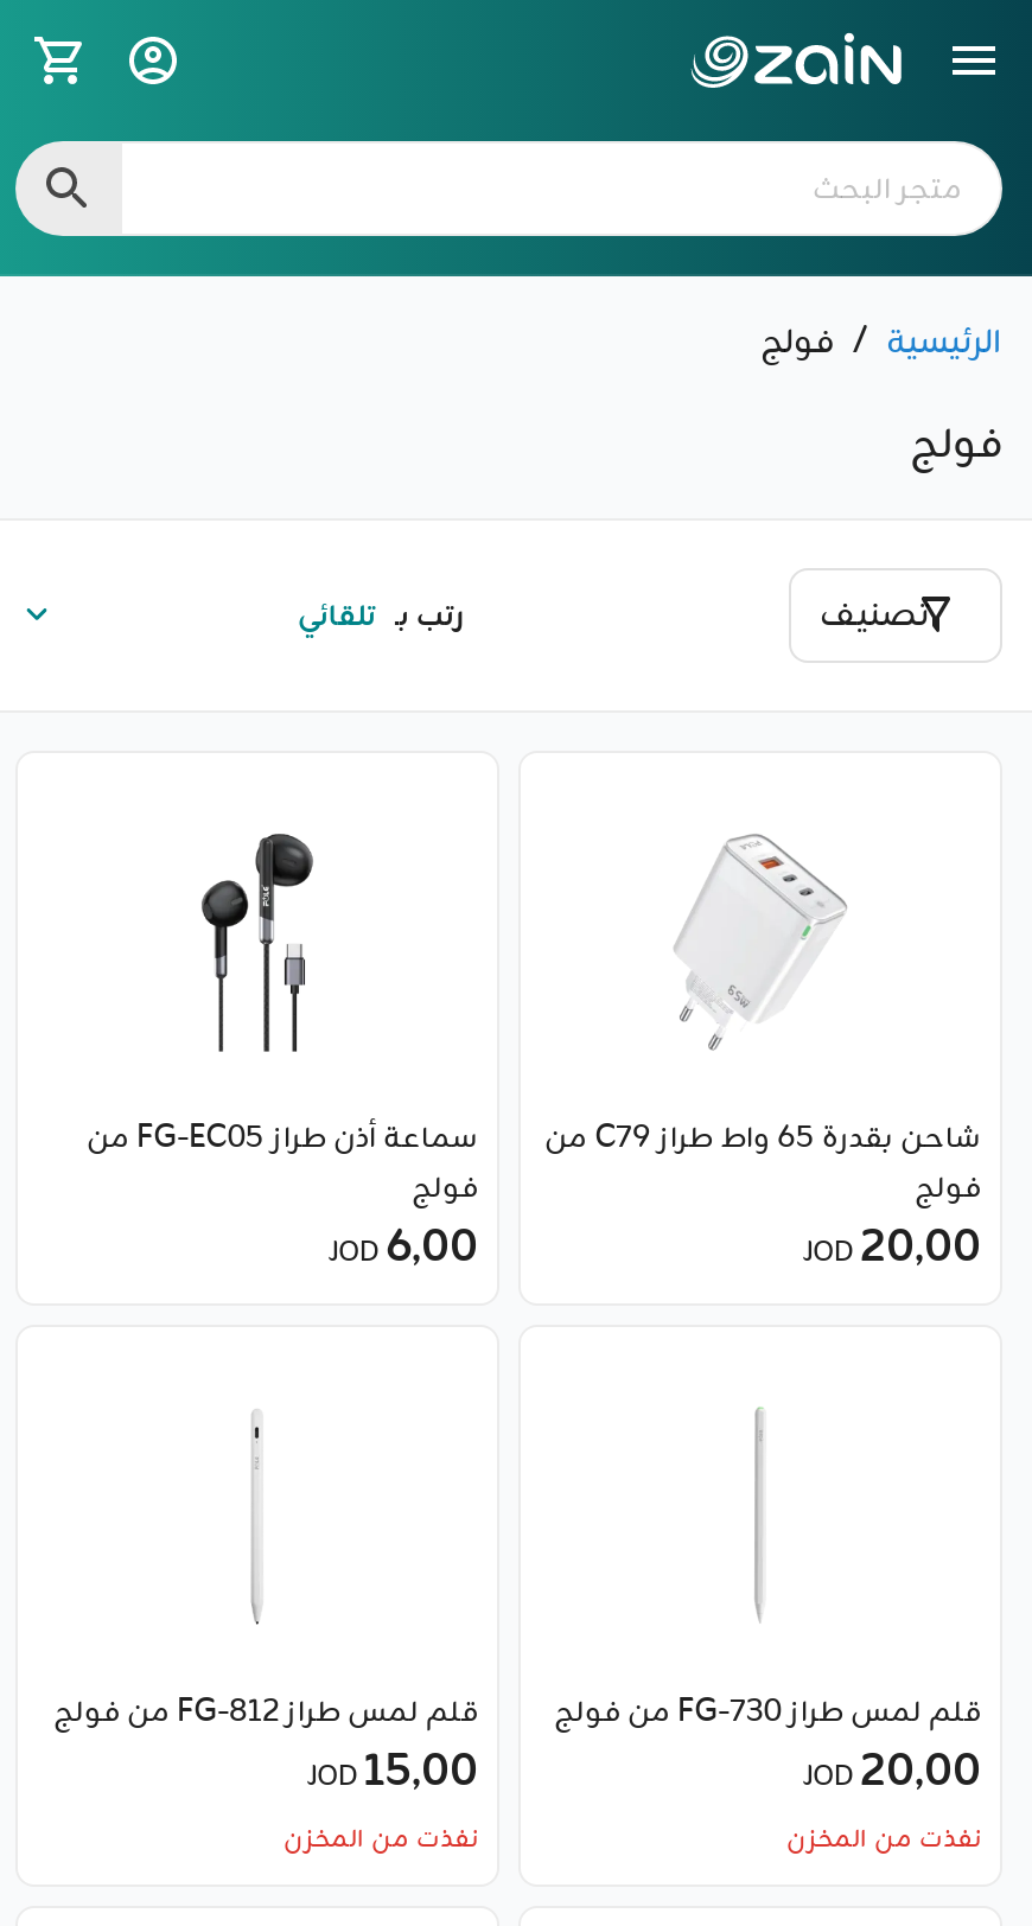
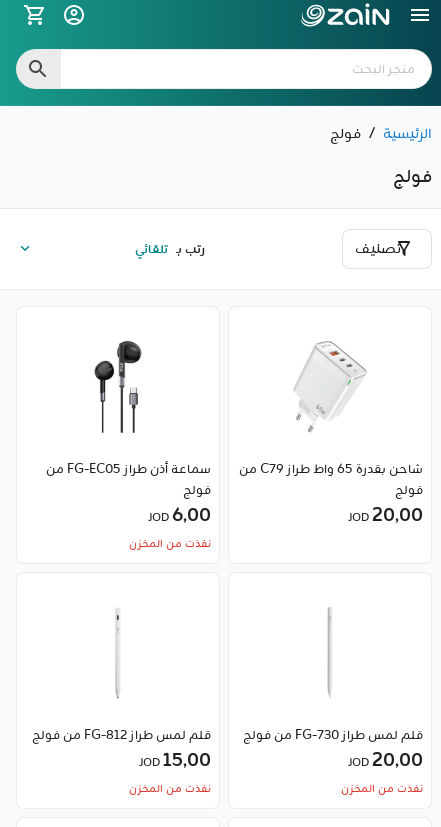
none -> [129,535,211,553] نفذت من المخزن

